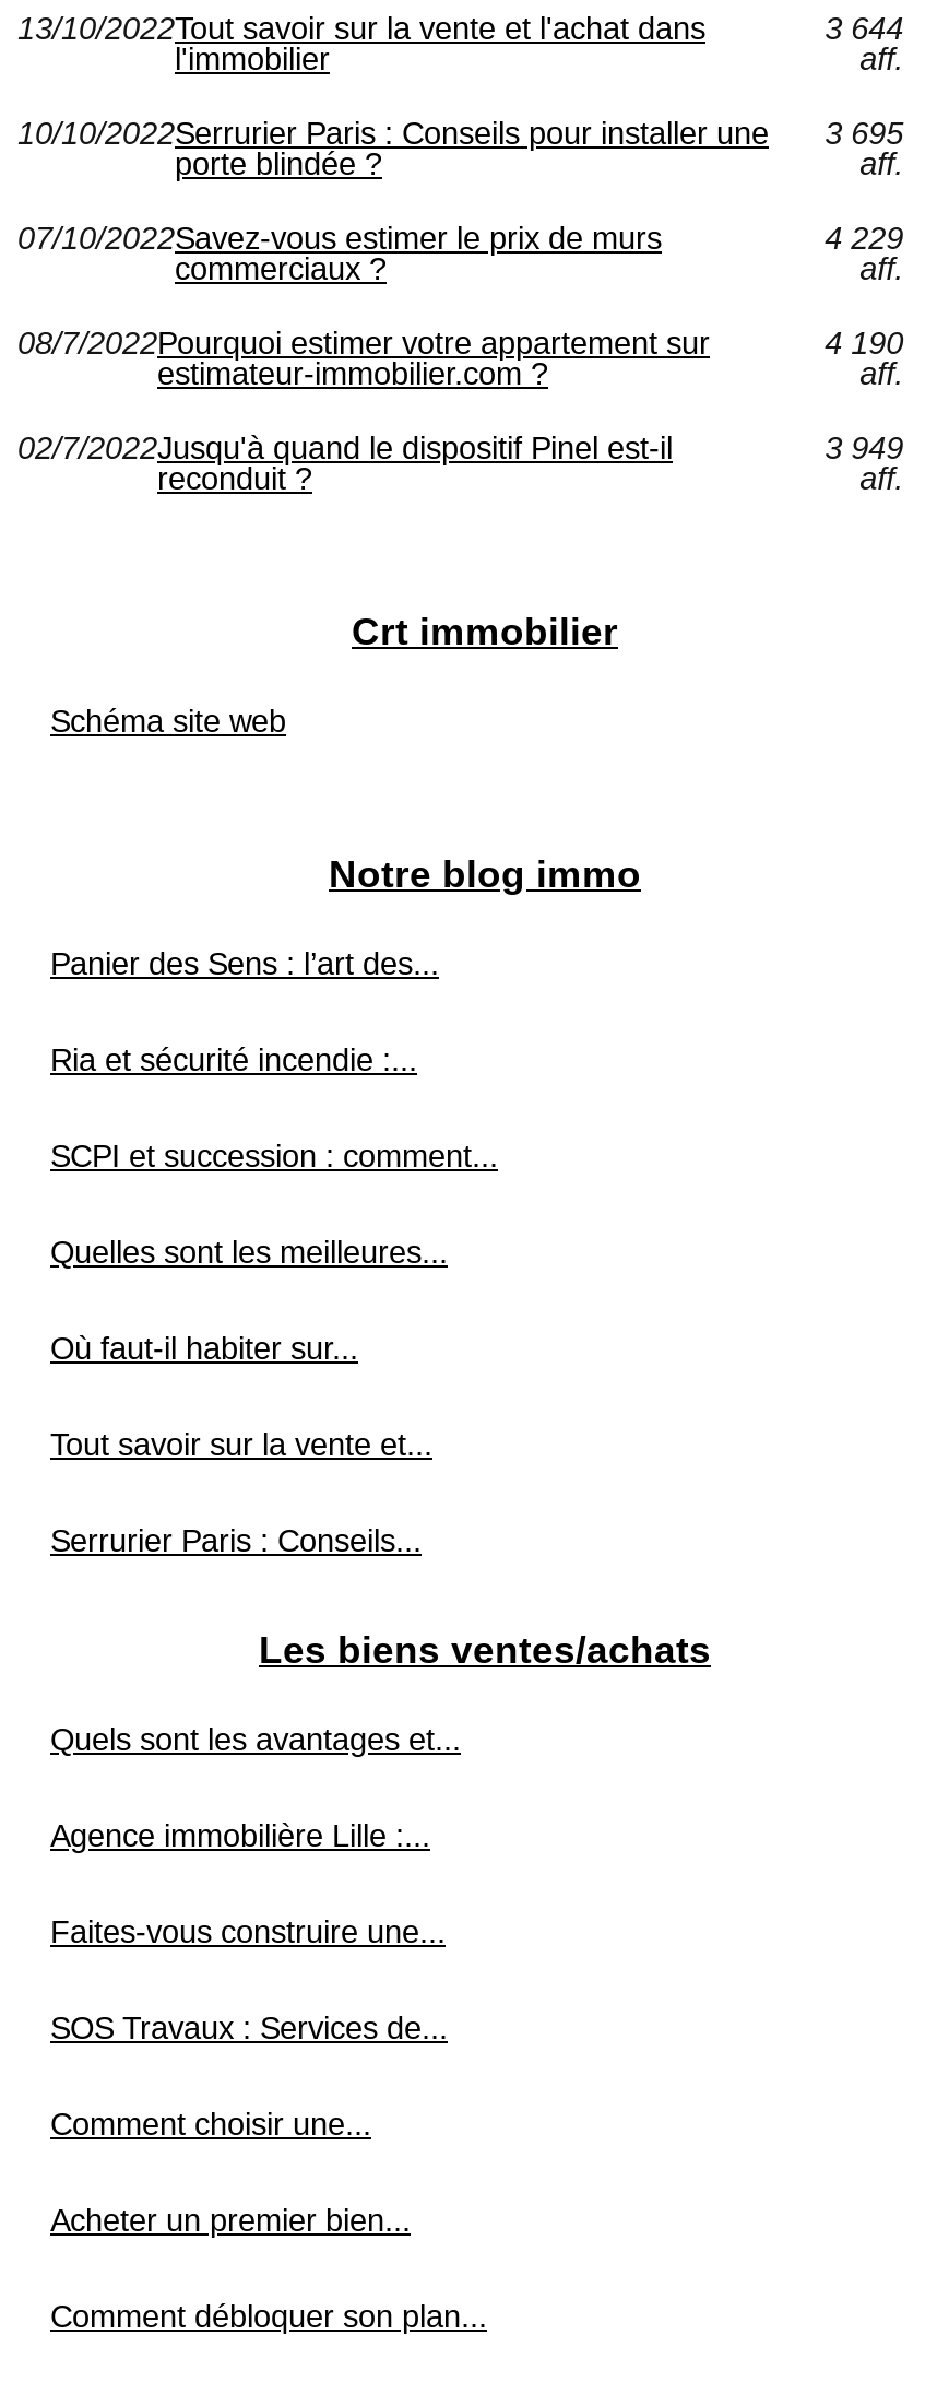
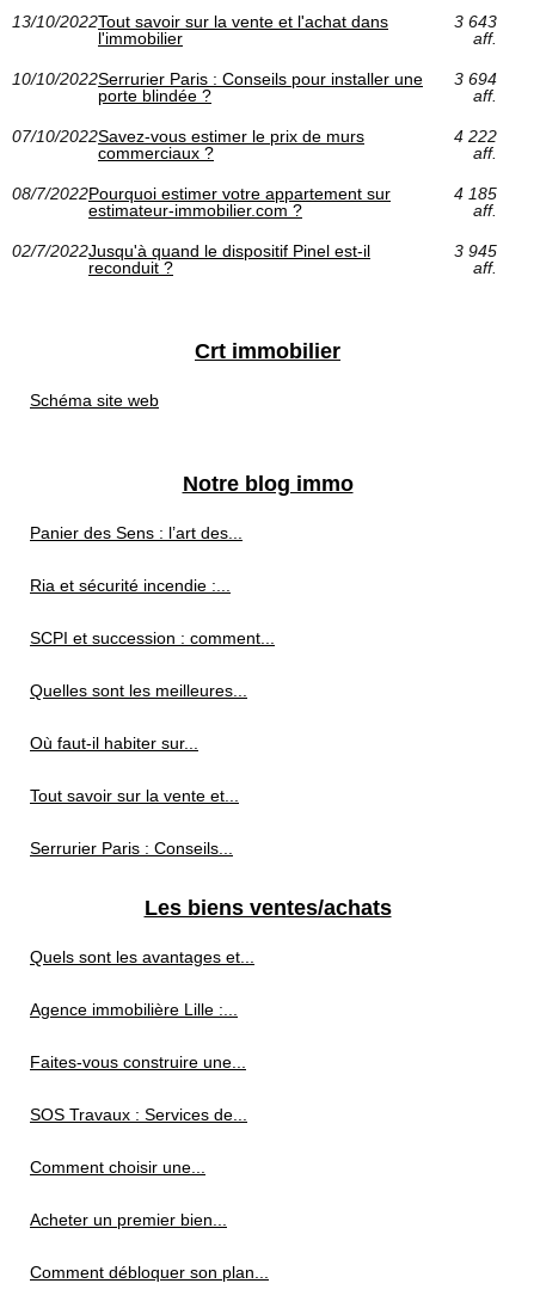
[825,11,903,46] 3 644 -> [453,12,496,31] 3 643
[17,116,903,151] 10/10/2022Serrurier Paris : Conseils pour installer une 3 695 -> [12,69,496,88] 10/10/2022Serrurier Paris : Conseils pour installer une 3 694
[825,221,903,256] 4 229 -> [453,127,496,146] 4 222
[825,326,903,361] 4 190 -> [453,184,496,203] 4 185
[825,431,903,465] 3 949 -> [453,241,496,260] 3 945

